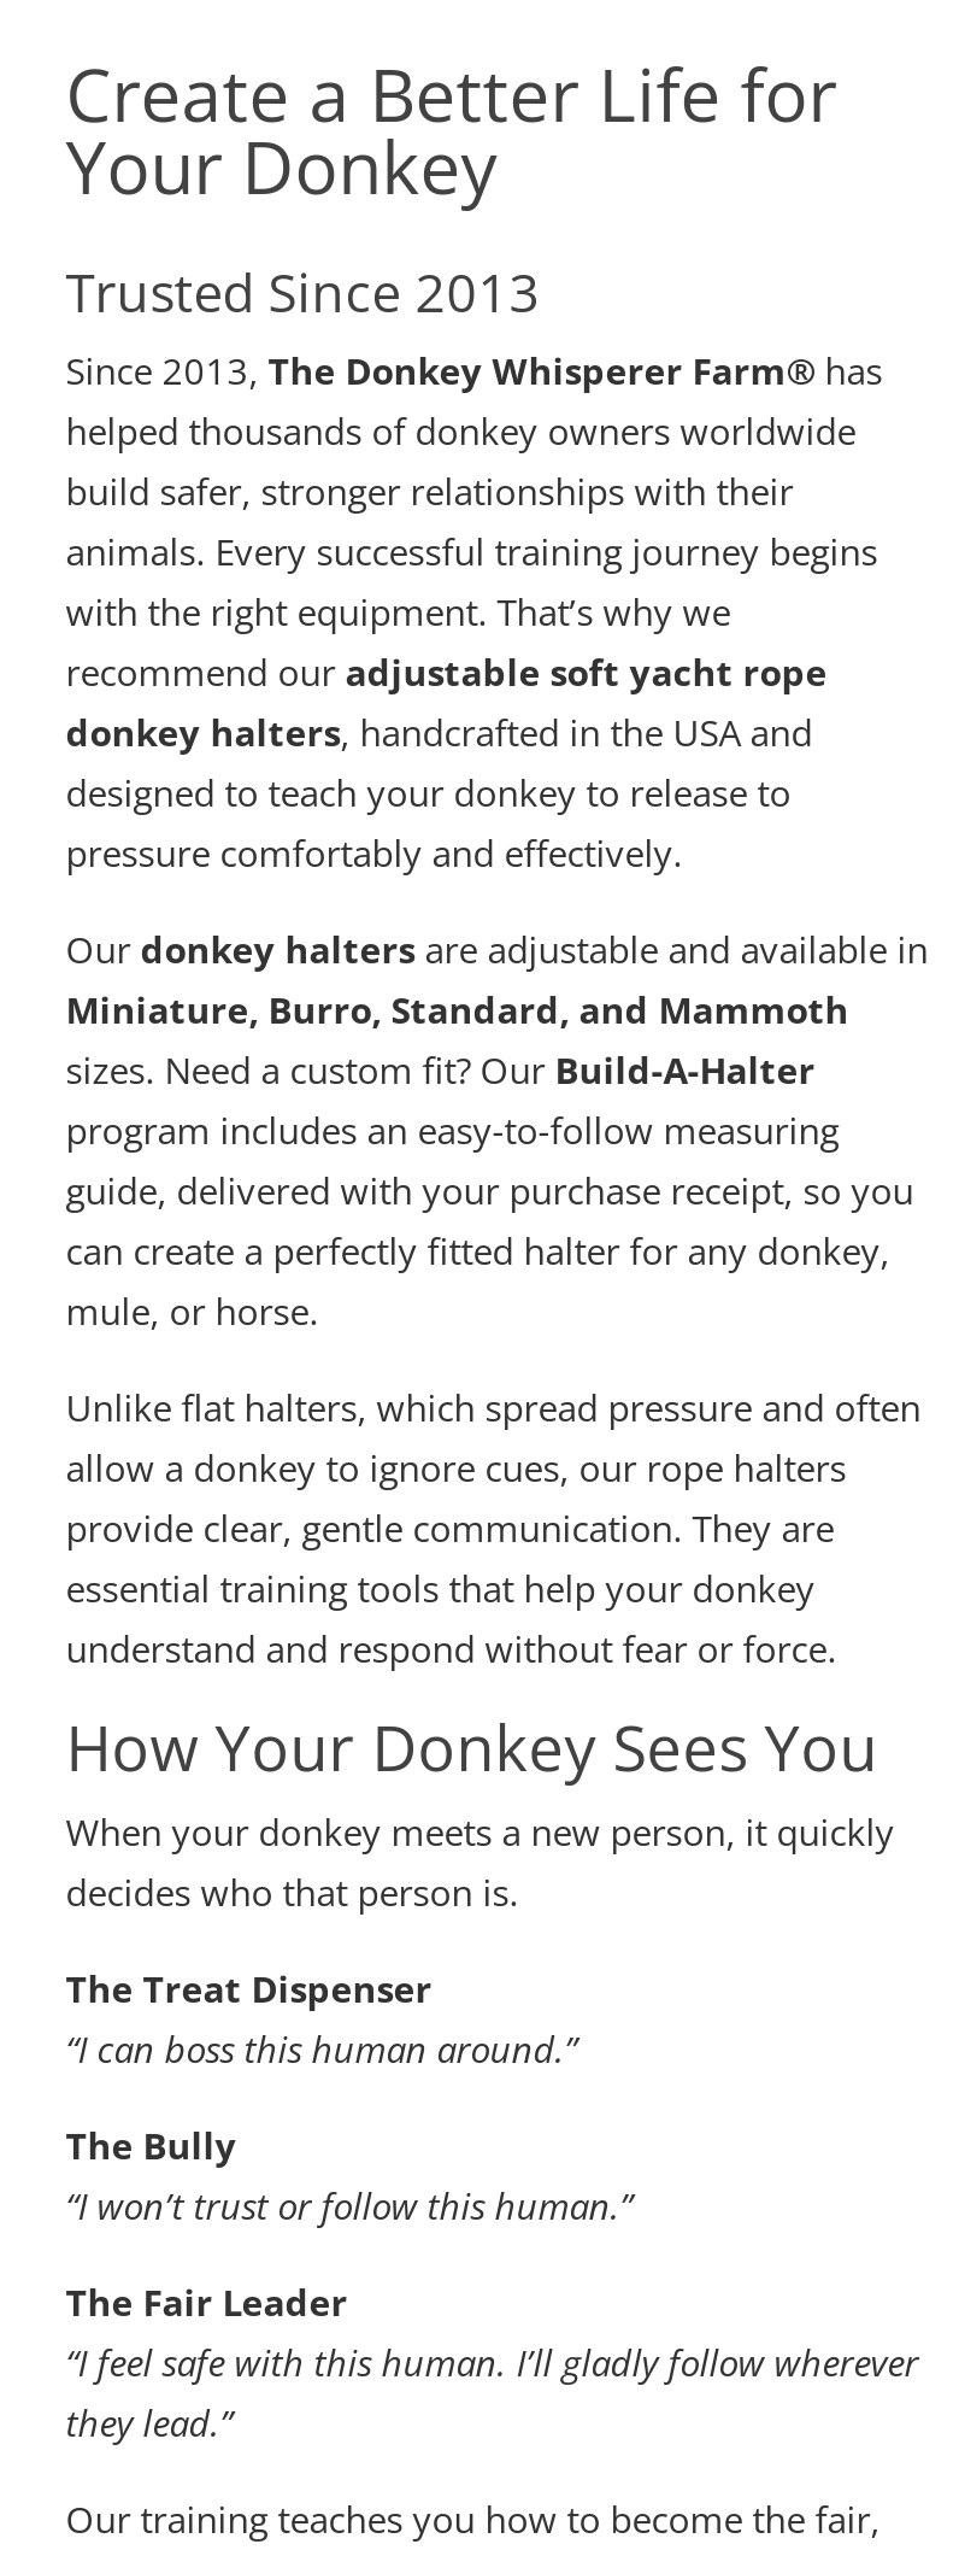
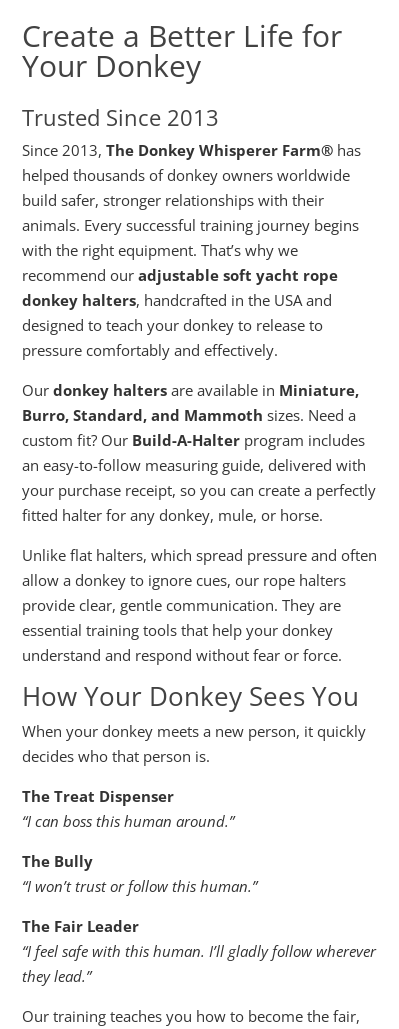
[66,925,928,1335] Our donkey halters are adjustable and available in | Miniature, Burro, Standard, and Mammoth | sizes. Need a custom fit? Our Build-A-Halter | program includes an easy-to-follow measuring | guide, delivered with your purchase receipt, so you | can create a perfectly fitted halter for any donkey, | mule, or horse. -> [22,380,376,525] Our donkey halters are available in Miniature, | Burro, Standard, and Mammoth sizes. Need a | custom fit? Our Build-A-Halter program includes | an easy-to-follow measuring guide, delivered with | your purchase receipt, so you can create a perfectly | fitted halter for any donkey, mule, or horse.

